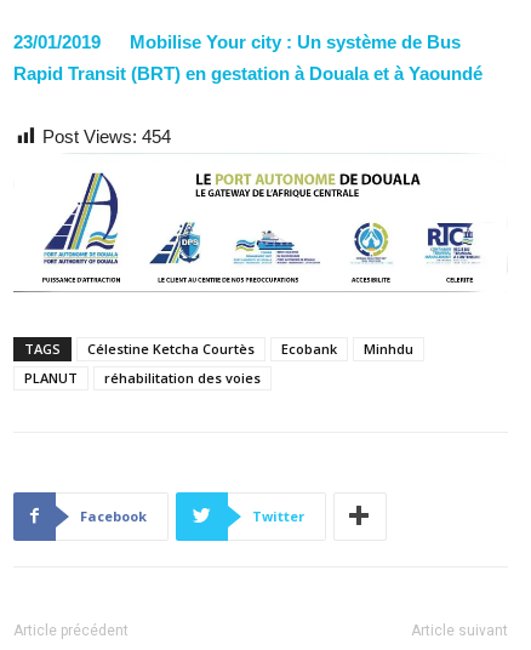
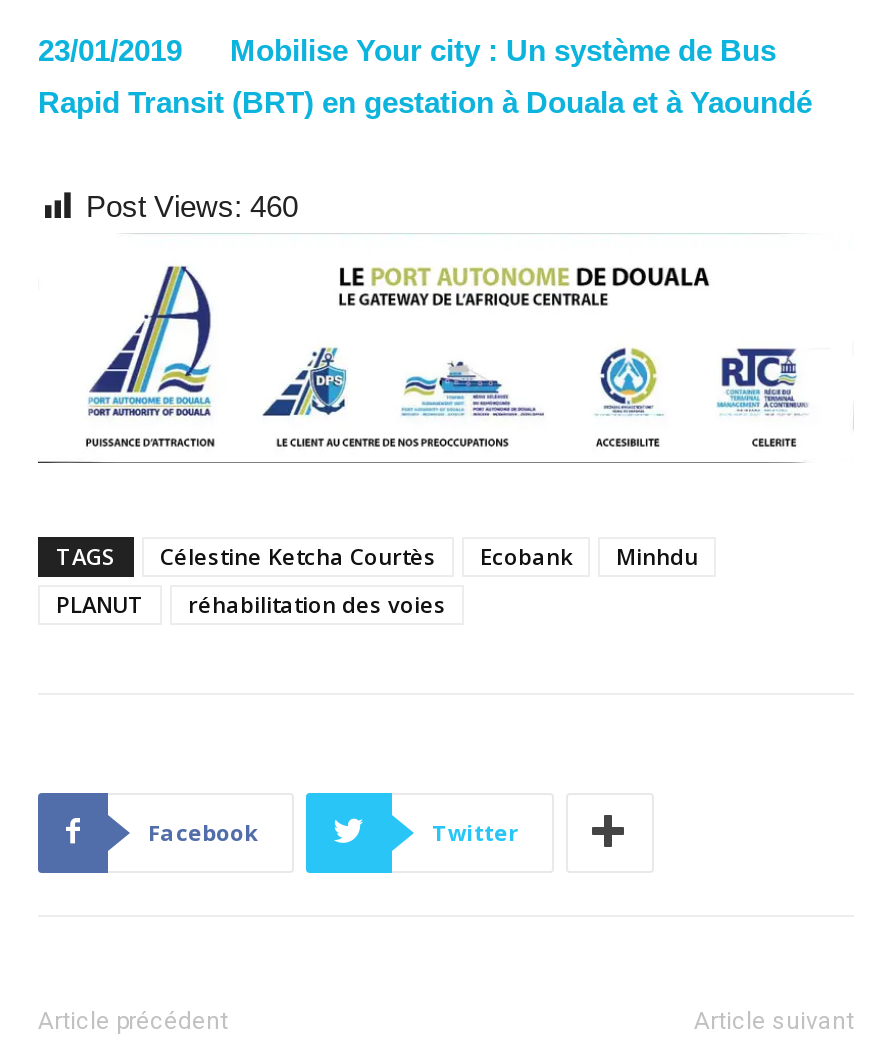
[42,126,171,146] Post Views: 454 -> [86,189,298,223] Post Views: 460

